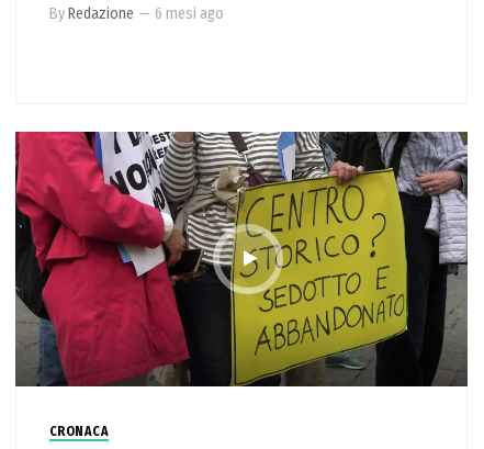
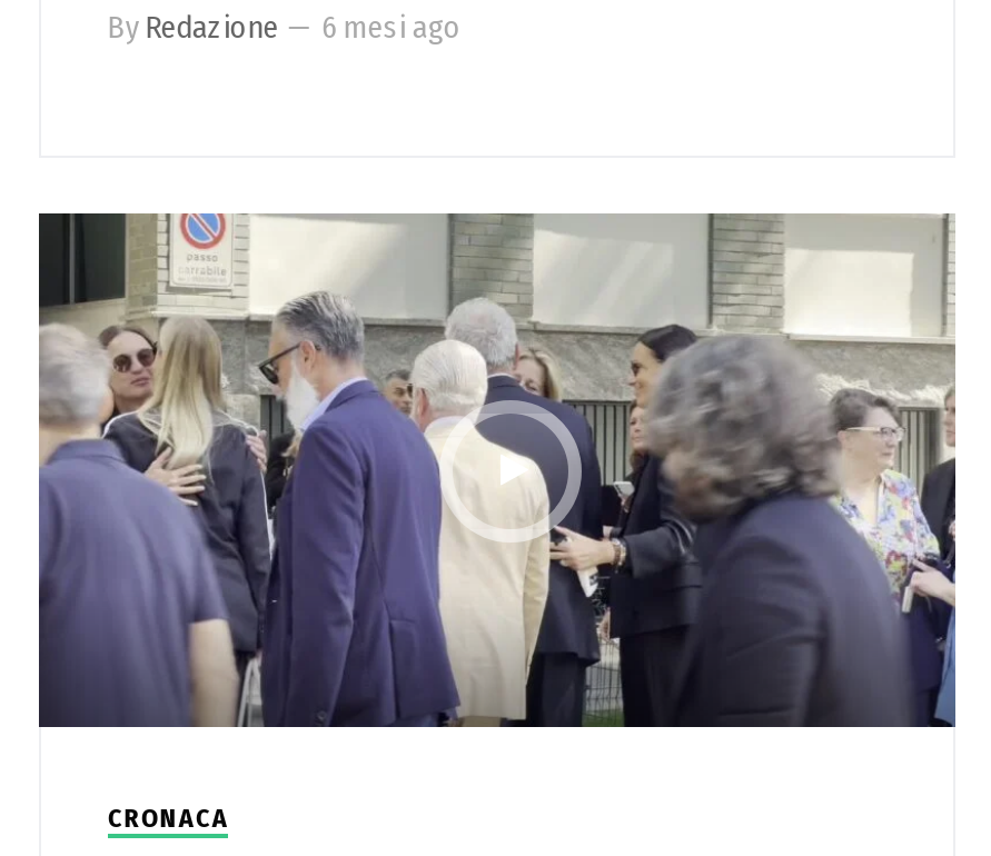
[14,131,468,386] [image] -> [37,211,955,729] [image]

